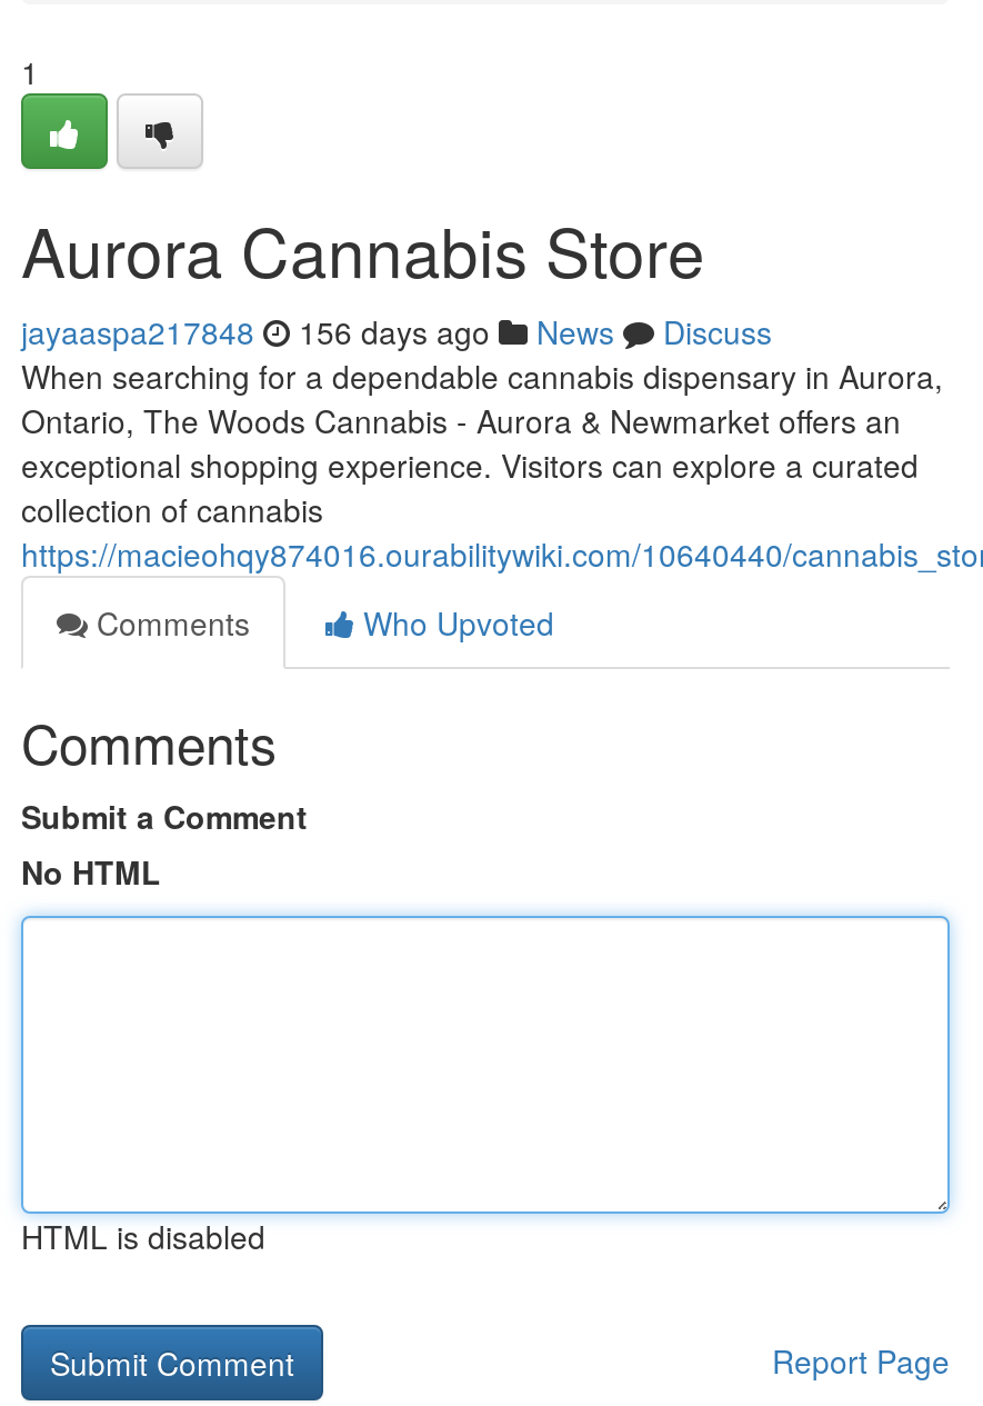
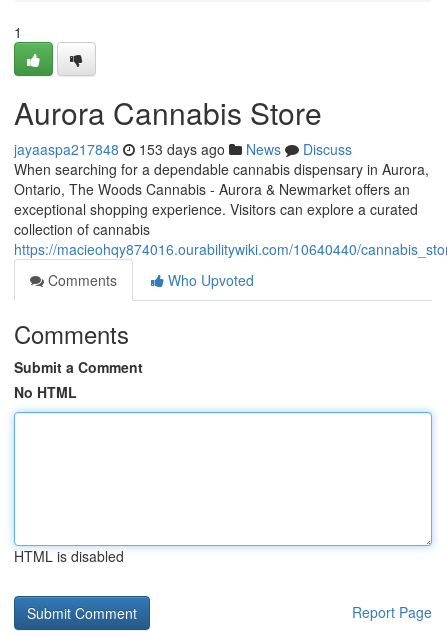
[21,309,772,353] jayaaspa217848 156 days ago News Discuss -> [14,139,352,159] jayaaspa217848 153 days ago News Discuss

